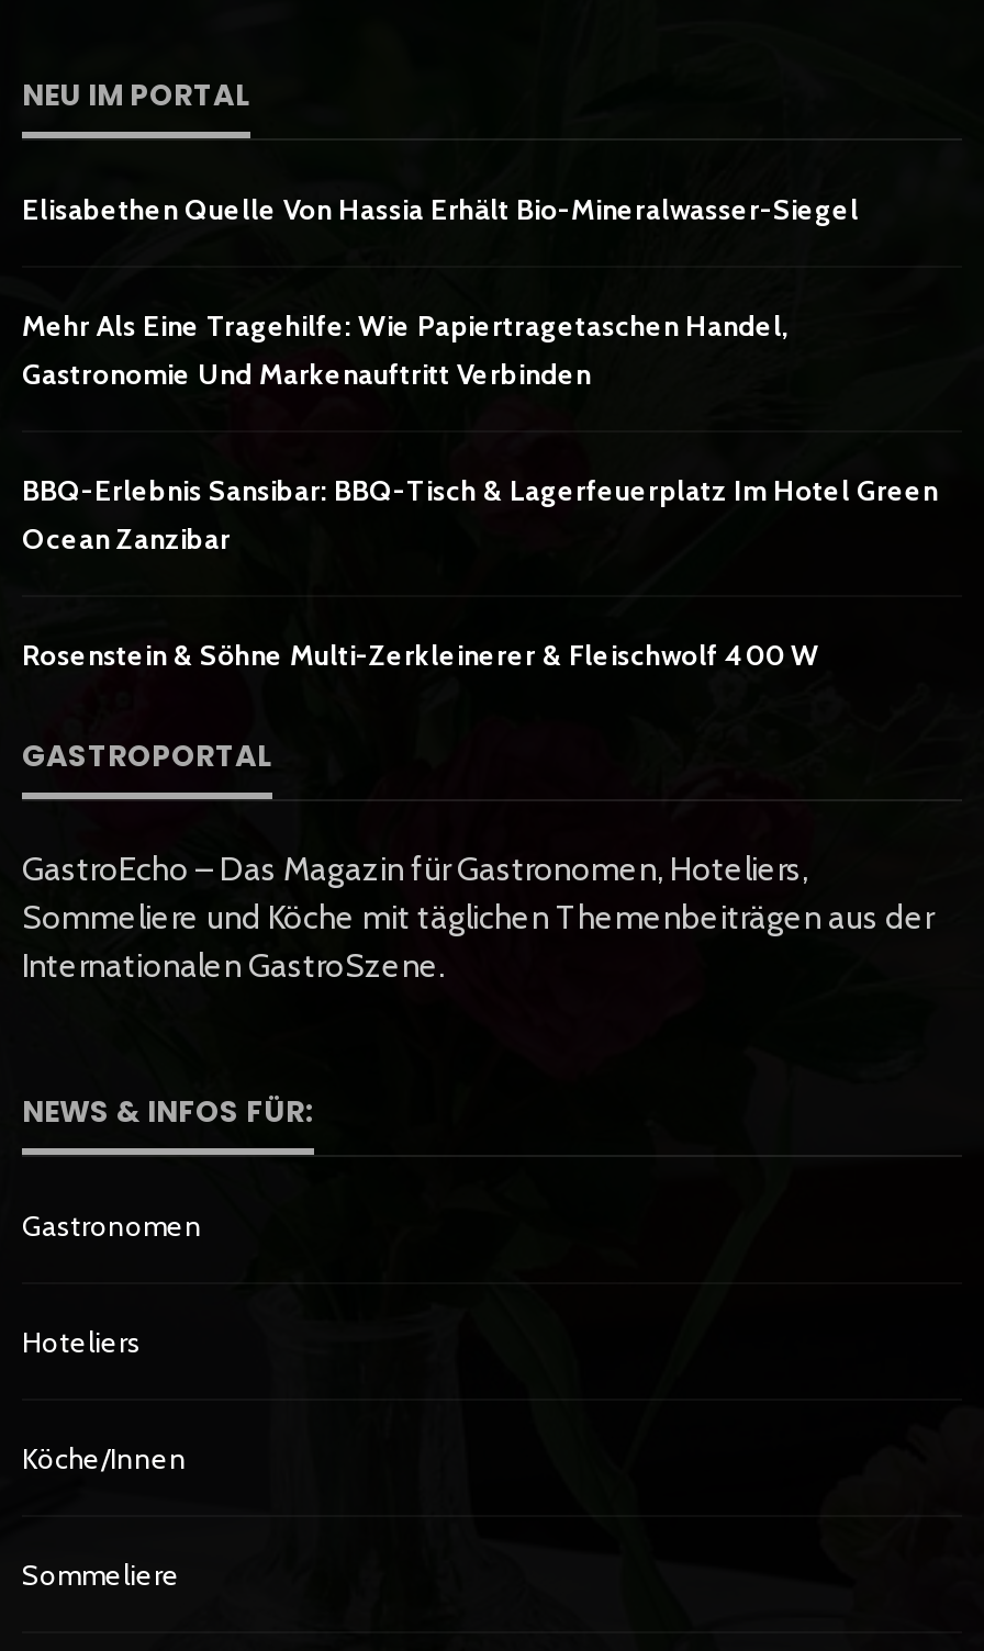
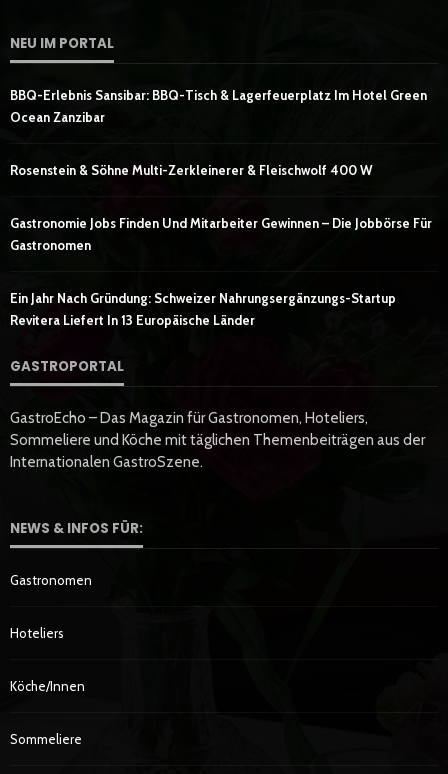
[22,190,859,390] Elisabethen Quelle Von Hassia Erhält Bio-Mineralwasser-Siegel | Mehr Als Eine Tragehilfe: Wie Papiertragetaschen Handel, | Gastronomie Und Markenauftritt Verbinden -> none
moved [22,471,938,671] -> [10,86,427,177]: BBQ-Erlebnis Sansibar: BBQ-Tisch & Lagerfeuerplatz Im Hotel Green | Ocean Zanzibar | Rosenstein & Söhne Multi-Zerkleinerer & Fleischwolf 400 W
none -> [10,214,432,327] Gastronomie Jobs Finden Und Mitarbeiter Gewinnen – Die Jobbörse Für | Gastronomen | Ein Jahr Nach Gründung: Schweizer Nahrungsergänzungs-Startup | Revitera Liefert In 13 Europäische Länder

